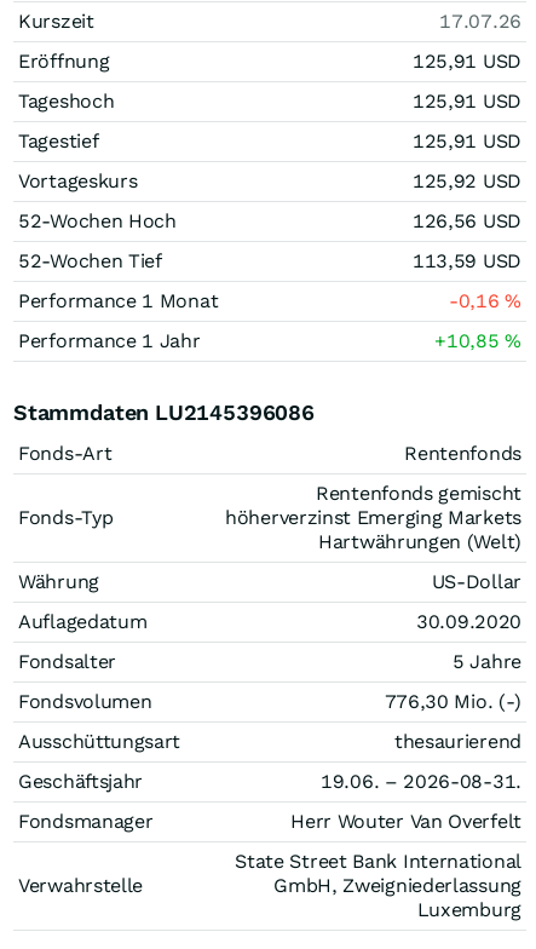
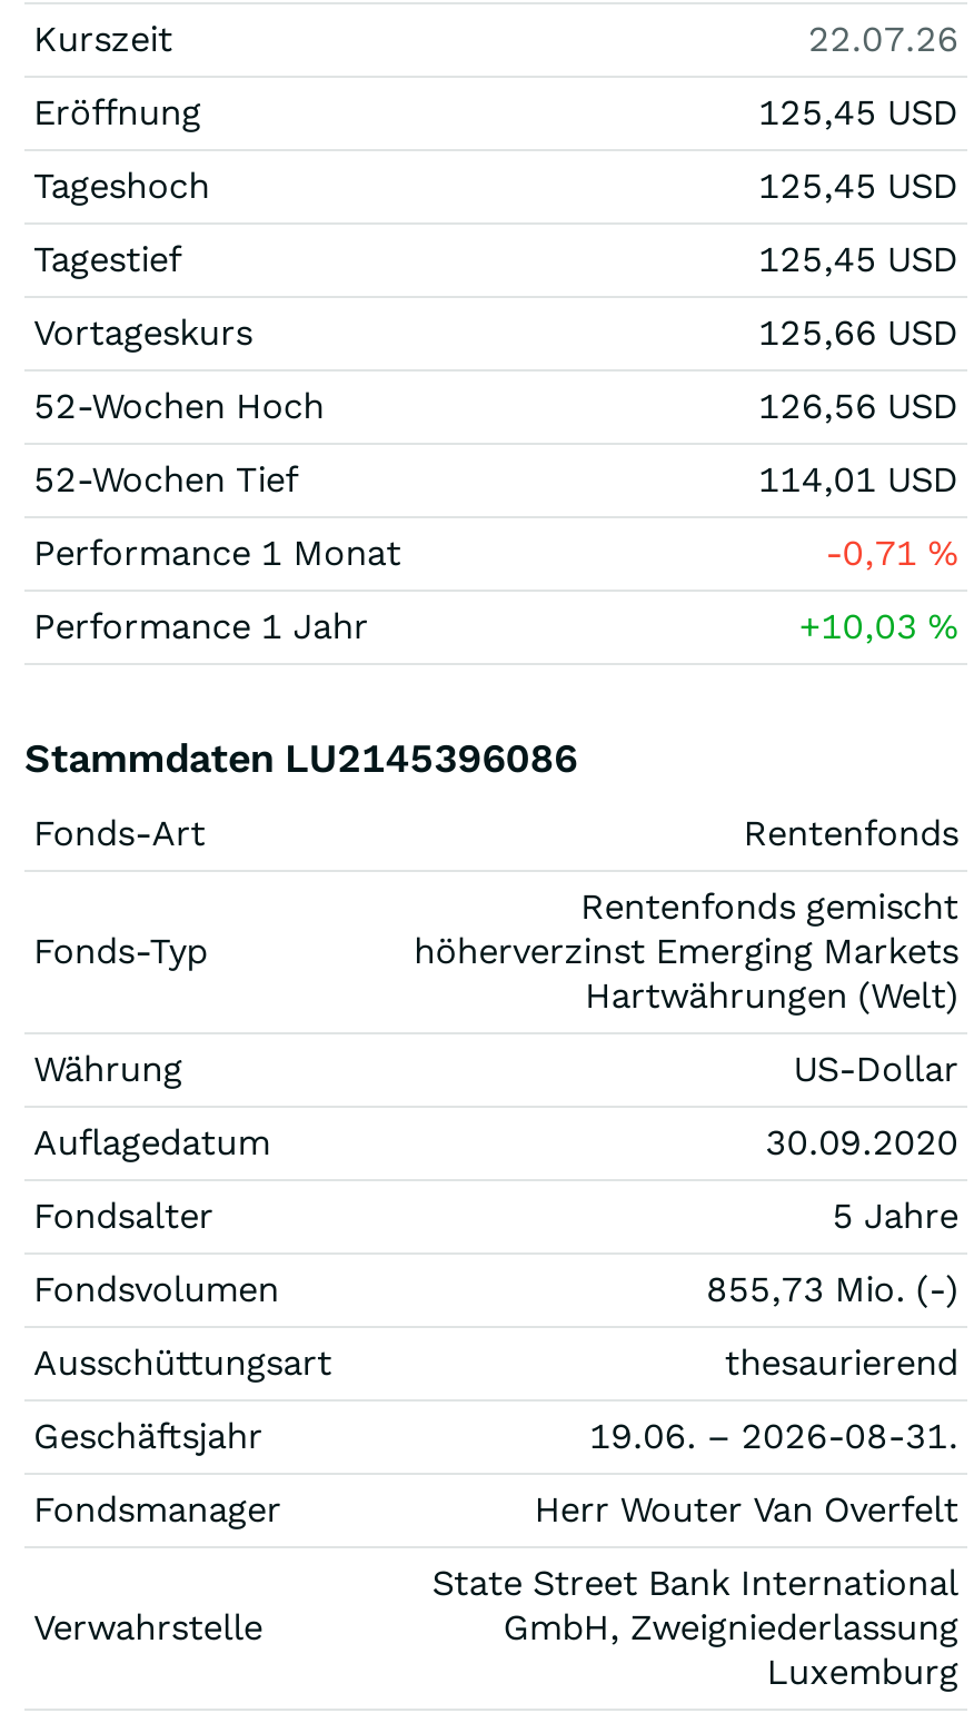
[440,10,521,33] 17.07.26 -> [808,18,958,60] 22.07.26
[413,50,521,73] 125,91 USD -> [758,91,958,133] 125,45 USD
[413,90,521,113] 125,91 USD -> [758,165,958,207] 125,45 USD
[413,130,521,153] 125,91 USD -> [758,238,958,280] 125,45 USD
[413,169,521,192] 125,92 USD -> [758,311,958,354] 125,66 USD
[413,249,521,272] 113,59 USD -> [758,458,958,501] 114,01 USD
[449,289,521,312] -0,16% -> [825,532,958,574] -0,71%
[435,329,521,352] +10,85% -> [799,605,958,647] +10,03%
[384,690,521,713] 776,30 Mio. (-) -> [706,1268,958,1310] 855,73 Mio. (-)

